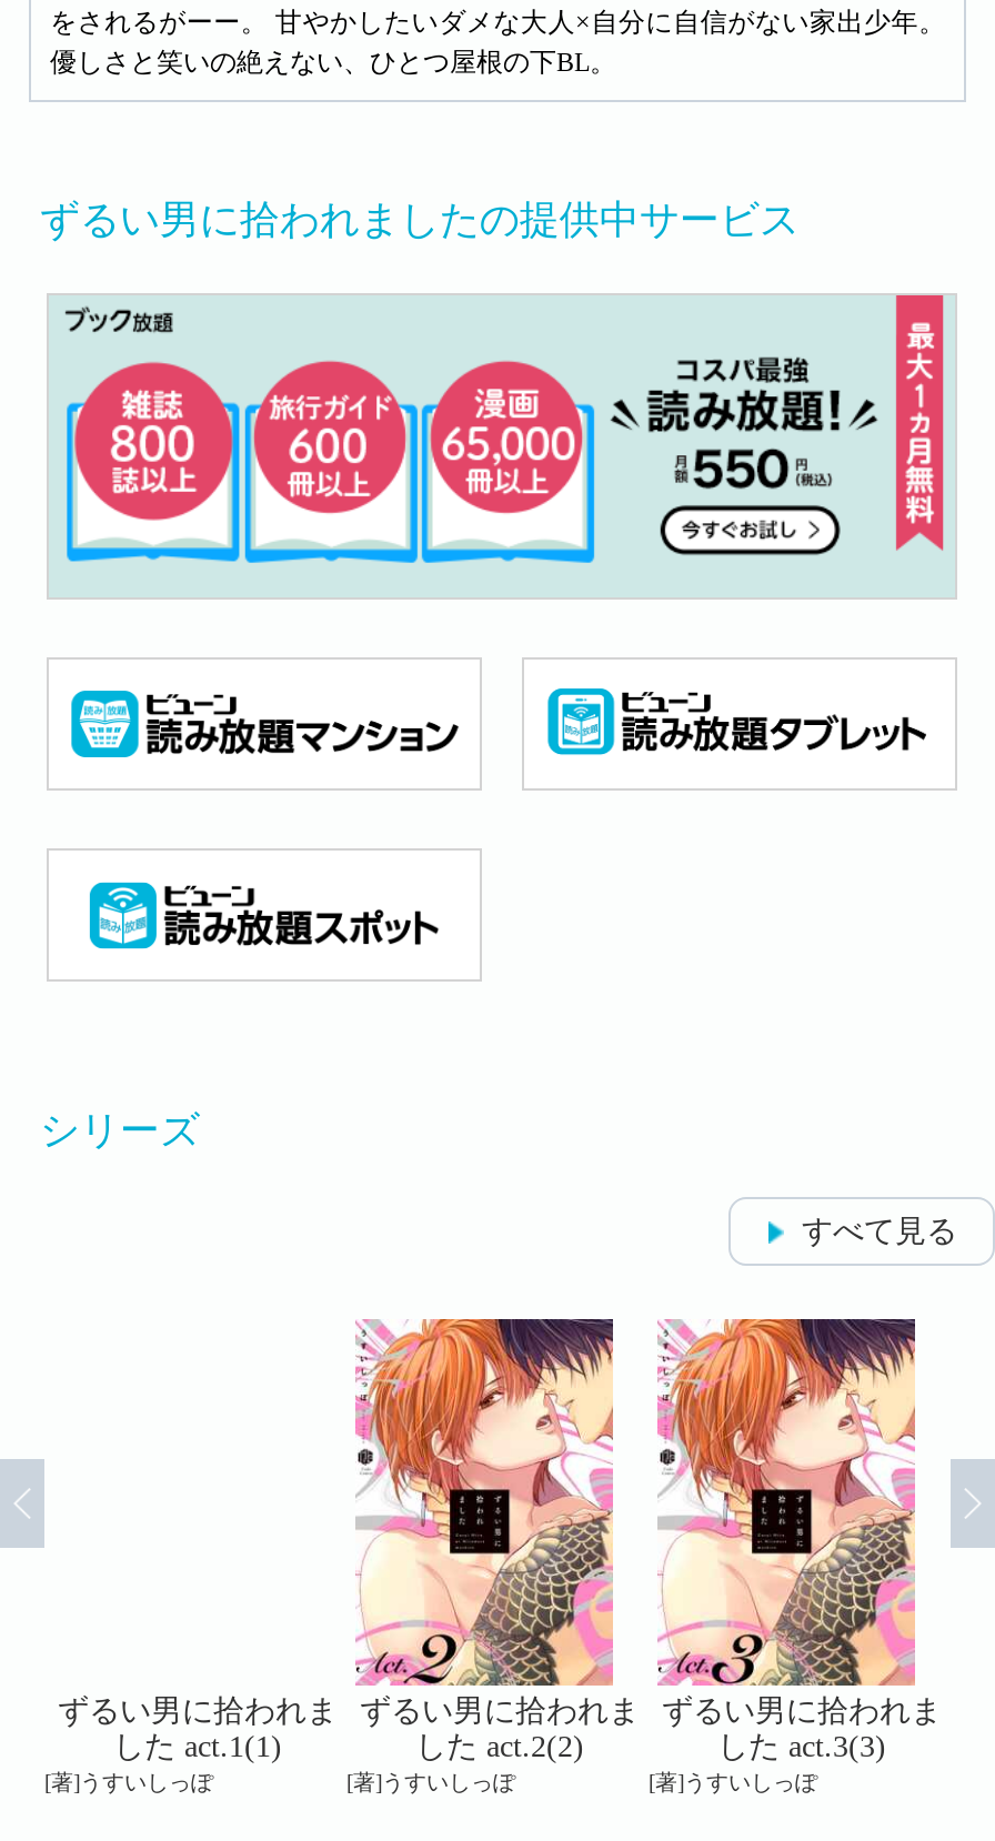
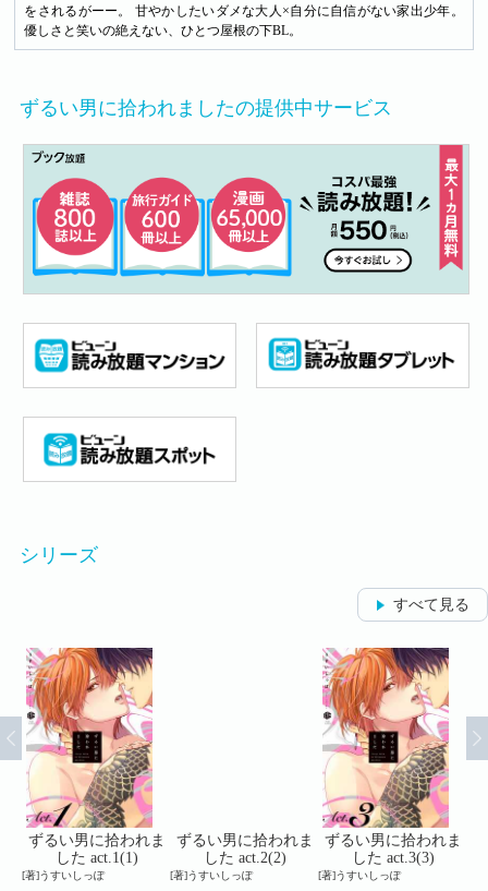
none -> [25,647,154,829] [image]
[353,1317,615,1688] [image] -> none

